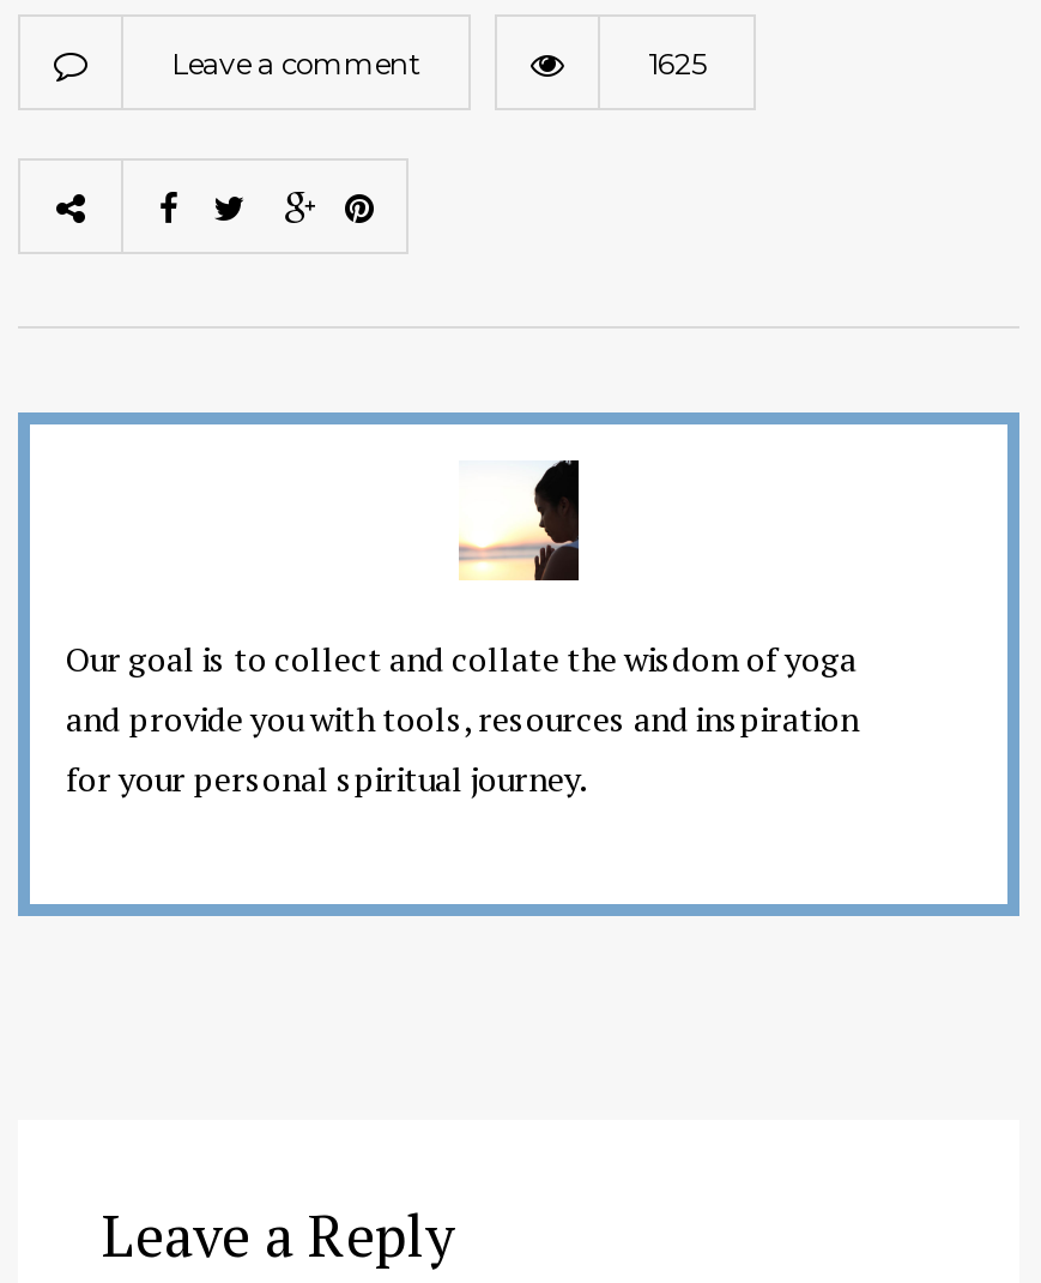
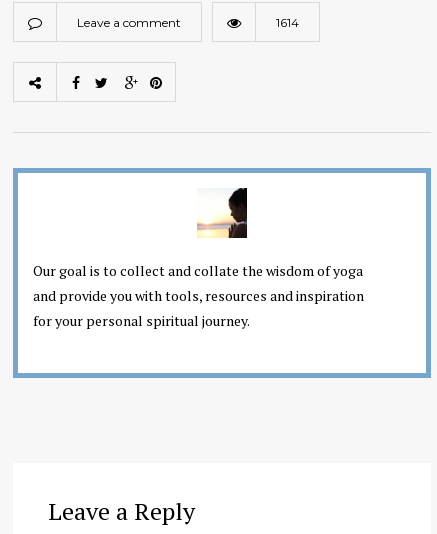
[648,45,706,81] 1625 -> [276,15,299,30] 1614

